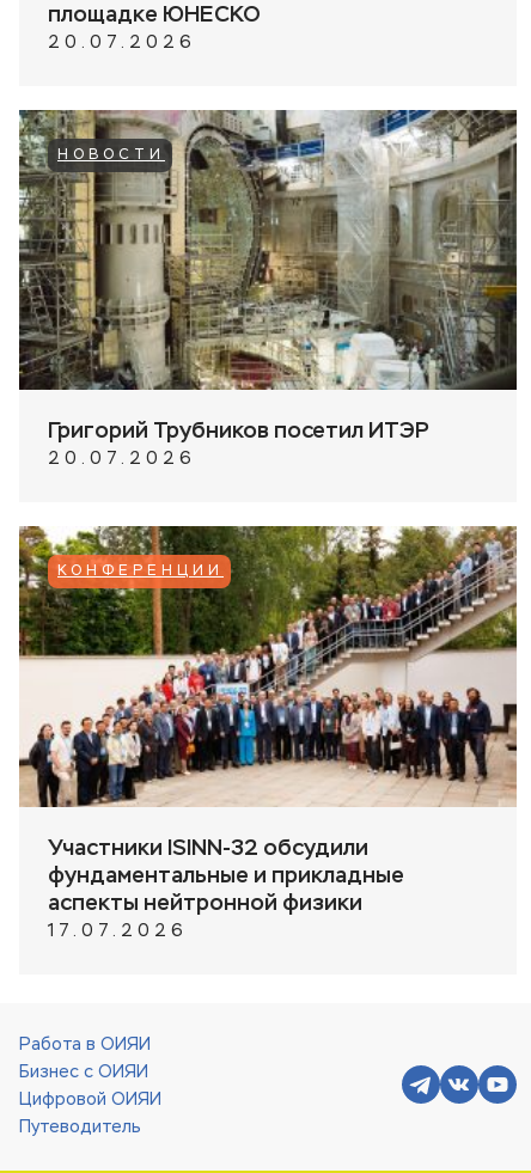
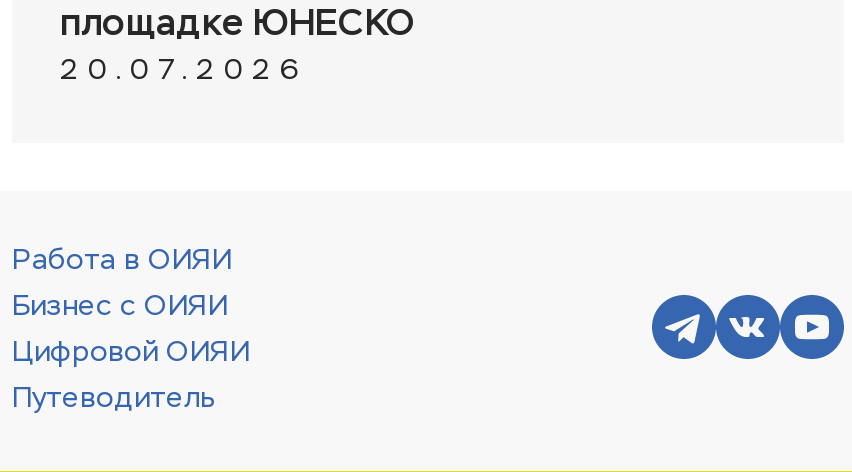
[18,109,518,391] [image] | НОВОСТИ -> none
[48,421,429,468] Григорий Трубников посетил ИТЭР | 20.07.2026 -> none
[18,525,518,808] [image] | КОНФЕРЕНЦИИ -> none
[48,838,404,939] Участники ISINN-32 обсудили | фундаментальные и прикладные | аспекты нейтронной физики | 17.07.2026 -> none

